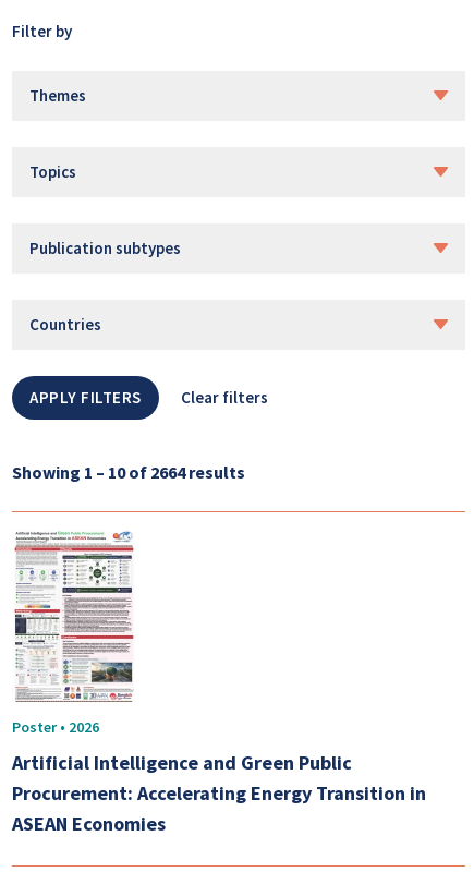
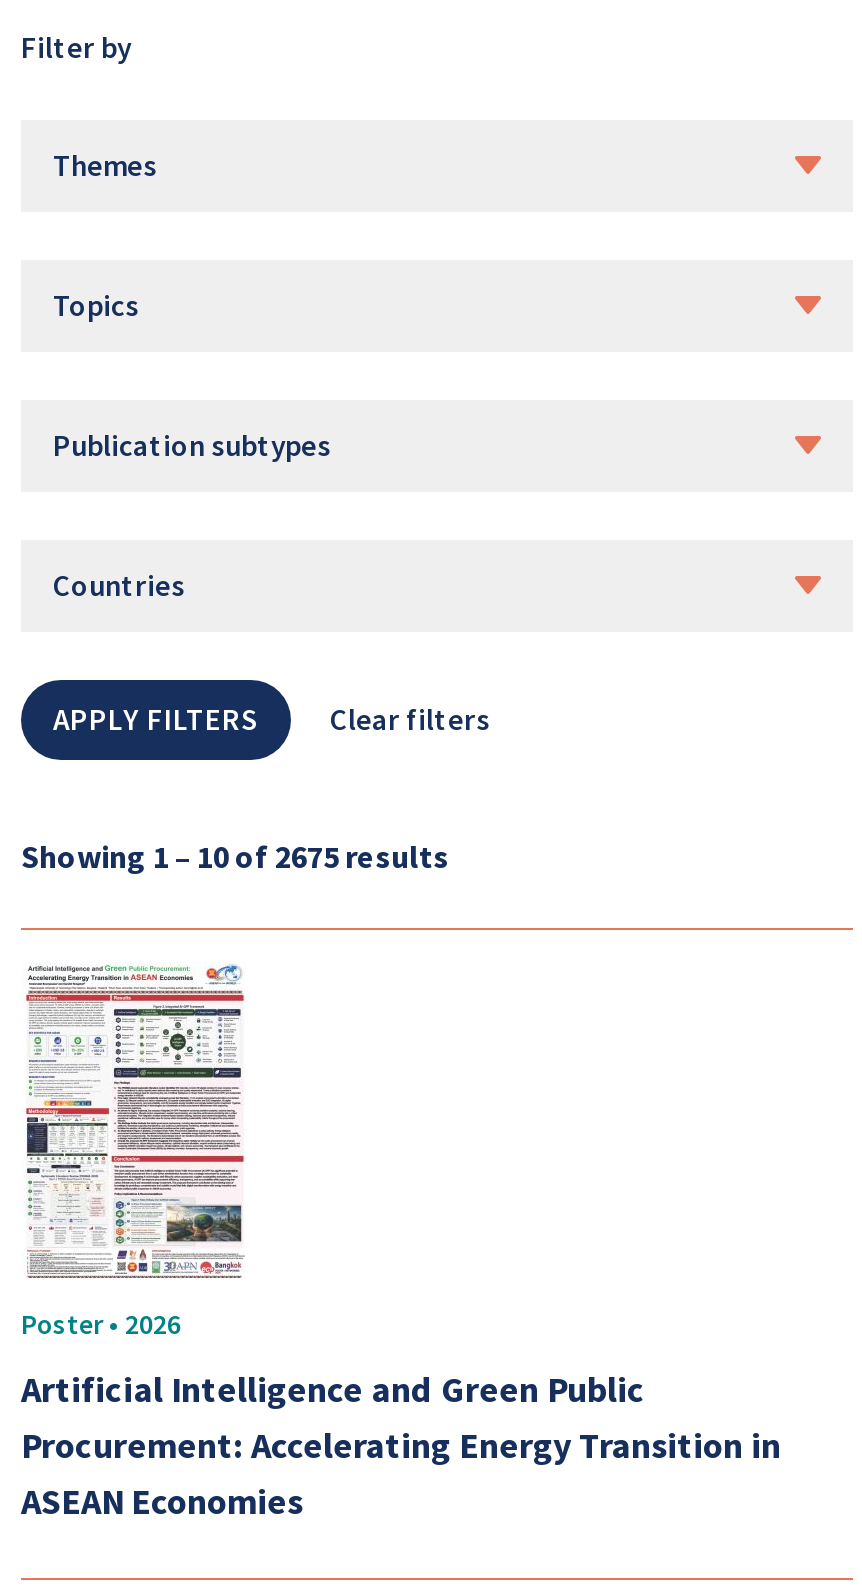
[12,461,245,483] Showing 1 – 10 of 2664 results -> [21,836,449,876] Showing 1 – 10 of 2675 results

